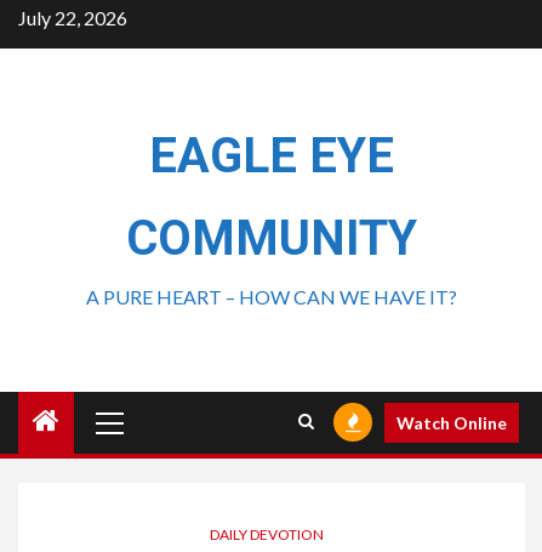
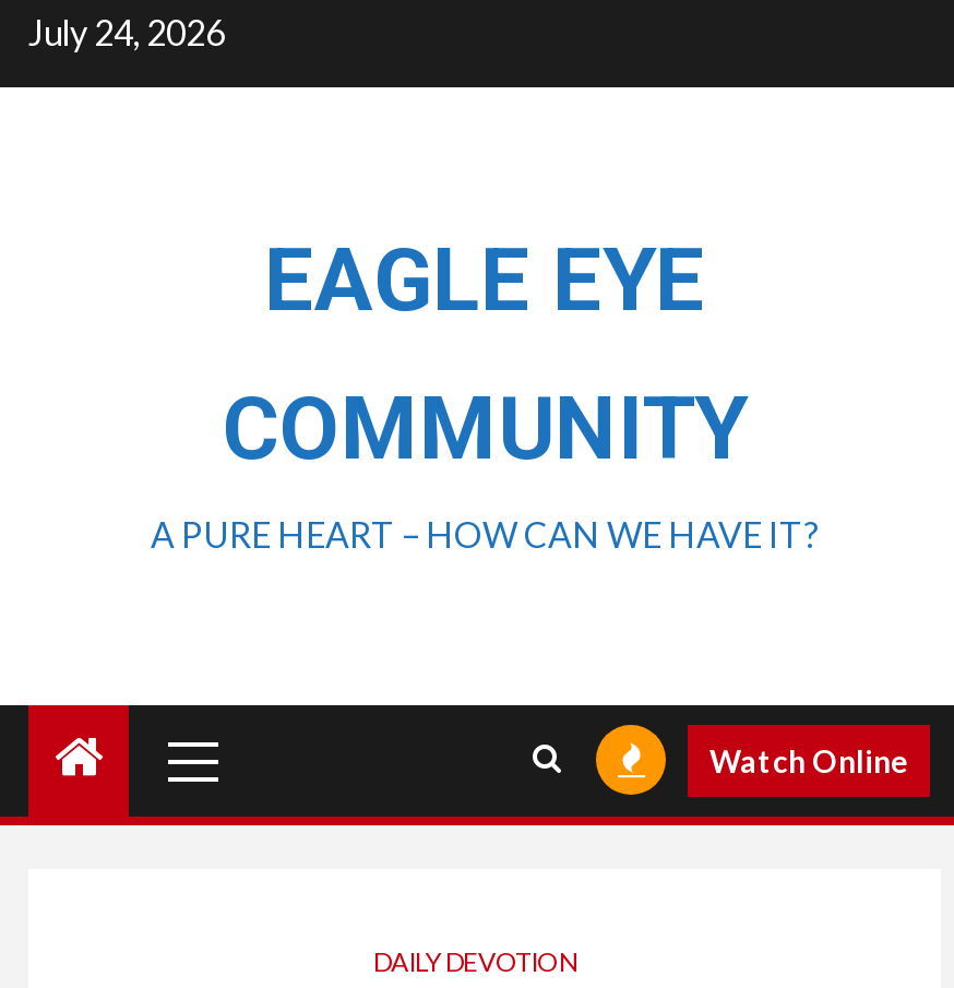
[18,6,127,29] July 22, 2026 -> [28,11,225,53] July 24, 2026

